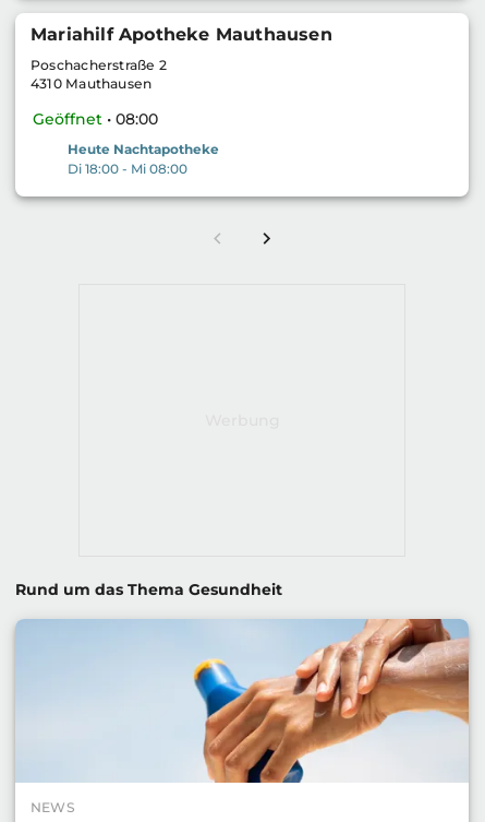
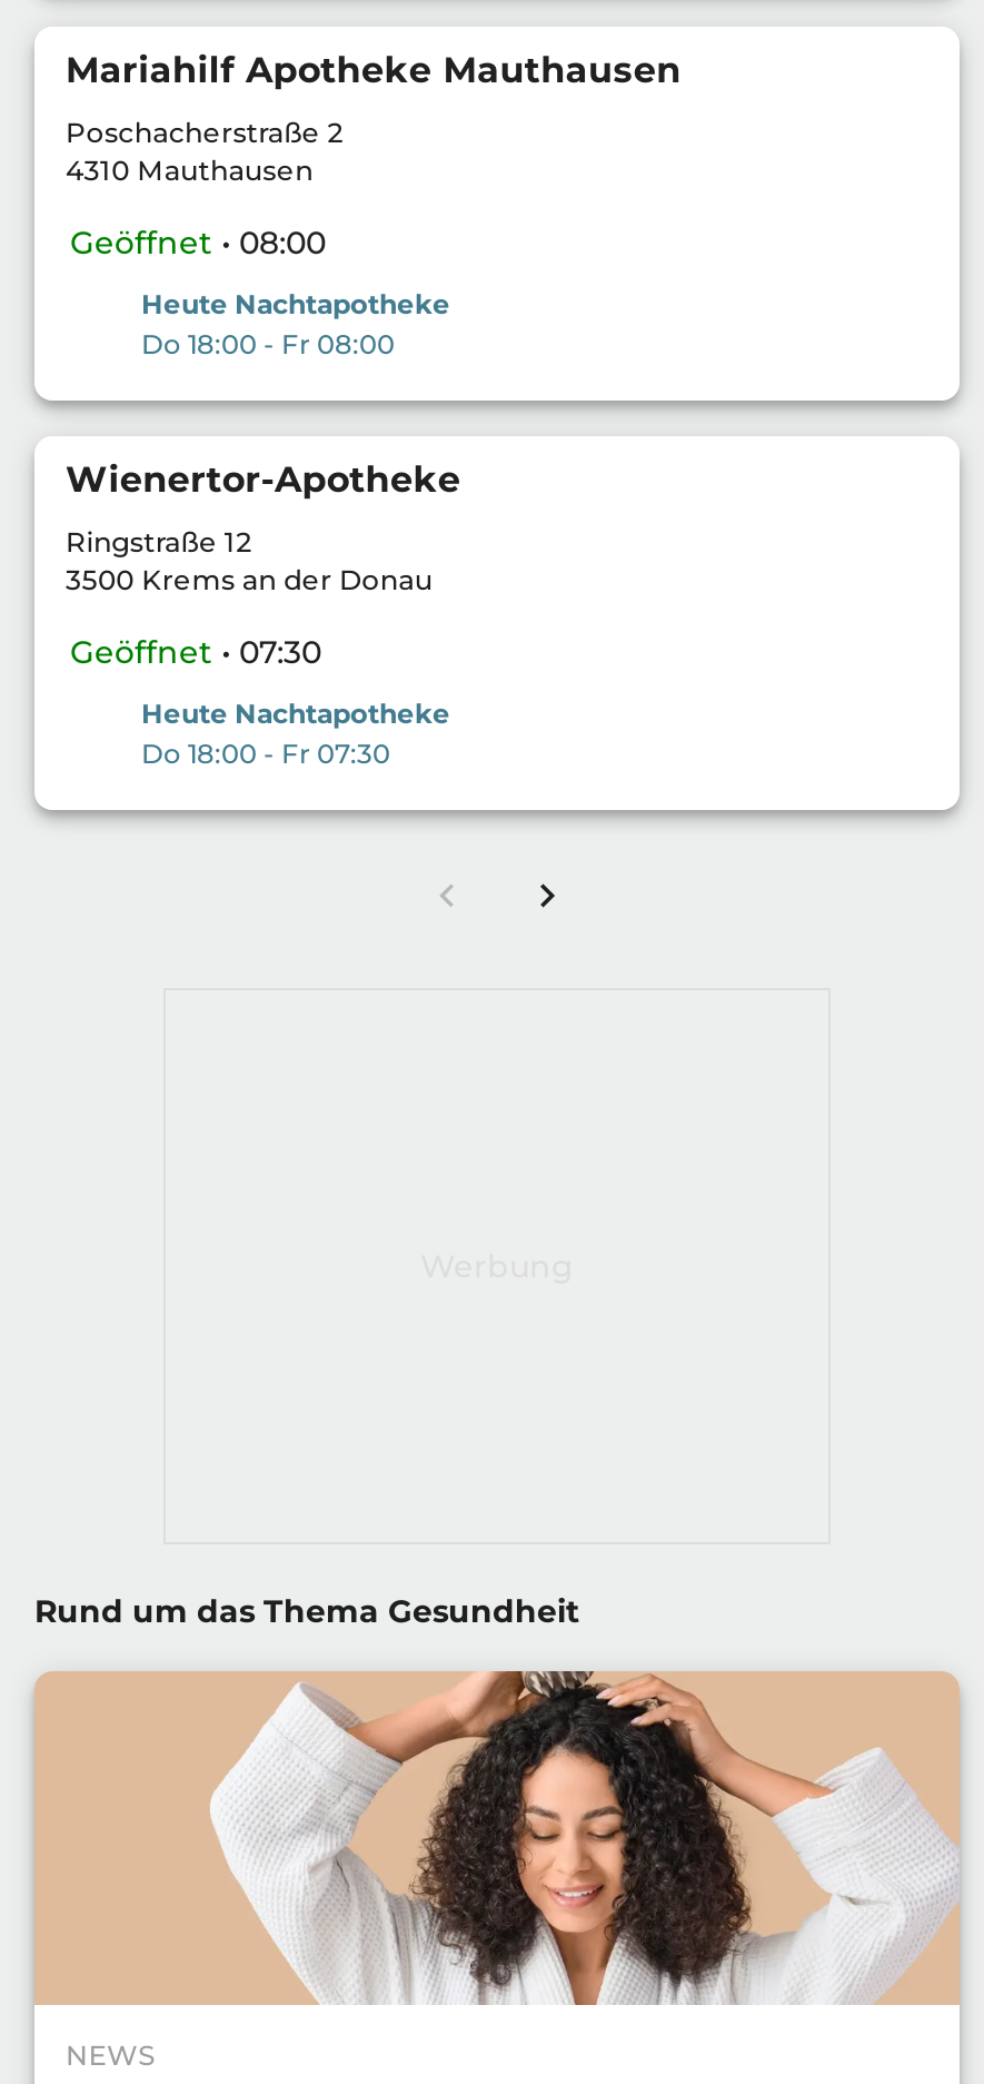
[68,160,187,177] Di 18:00 - Mi 08:00 -> [66,327,461,770] Do 18:00 - Fr 08:00 | Wienertor-Apotheke | Ringstraße 12 | 3500 Krems an der Donau | Geöffnet • 07:30 | Heute Nachtapotheke | Do 18:00 - Fr 07:30
[15,618,470,784] [image] -> [34,1669,960,2007] [image]

